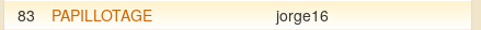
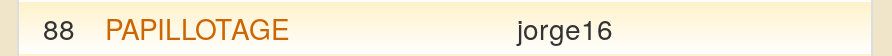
[18,4,152,26] 83 PAPILLOTAGE -> [43,8,289,48] 88 PAPILLOTAGE

